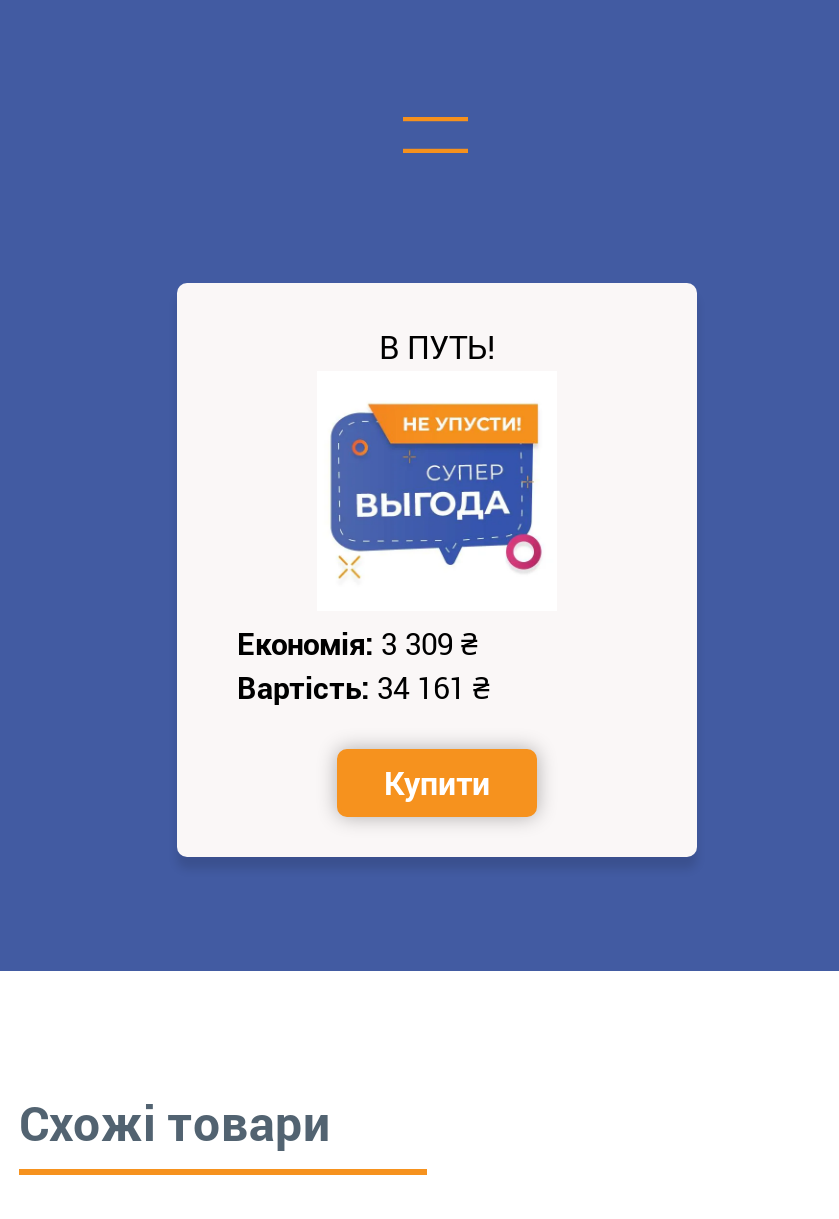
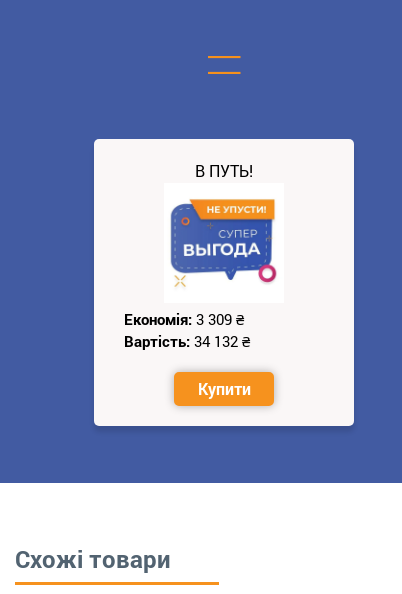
[237,667,489,707] Вартість: 34 161 ₴ -> [124,331,250,351] Вартість: 34 132 ₴

